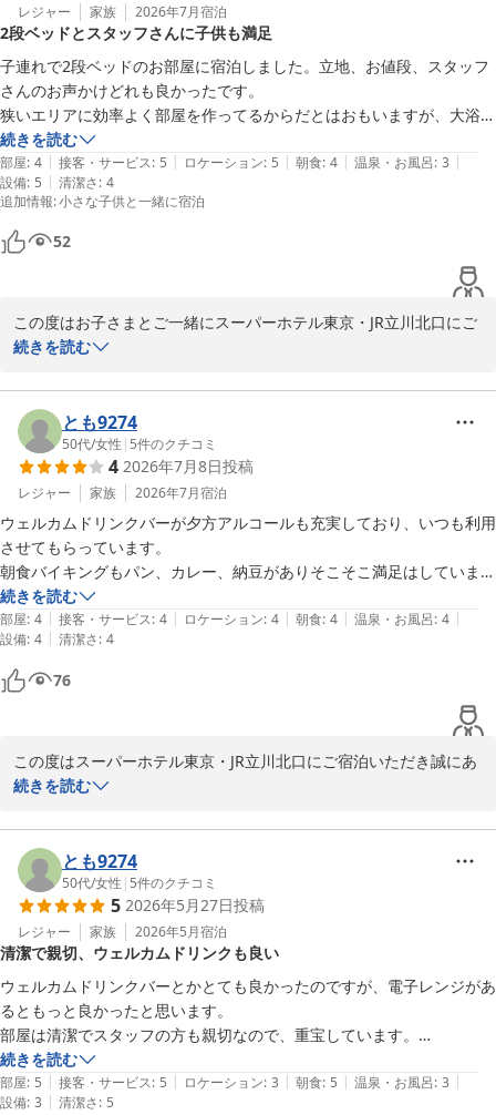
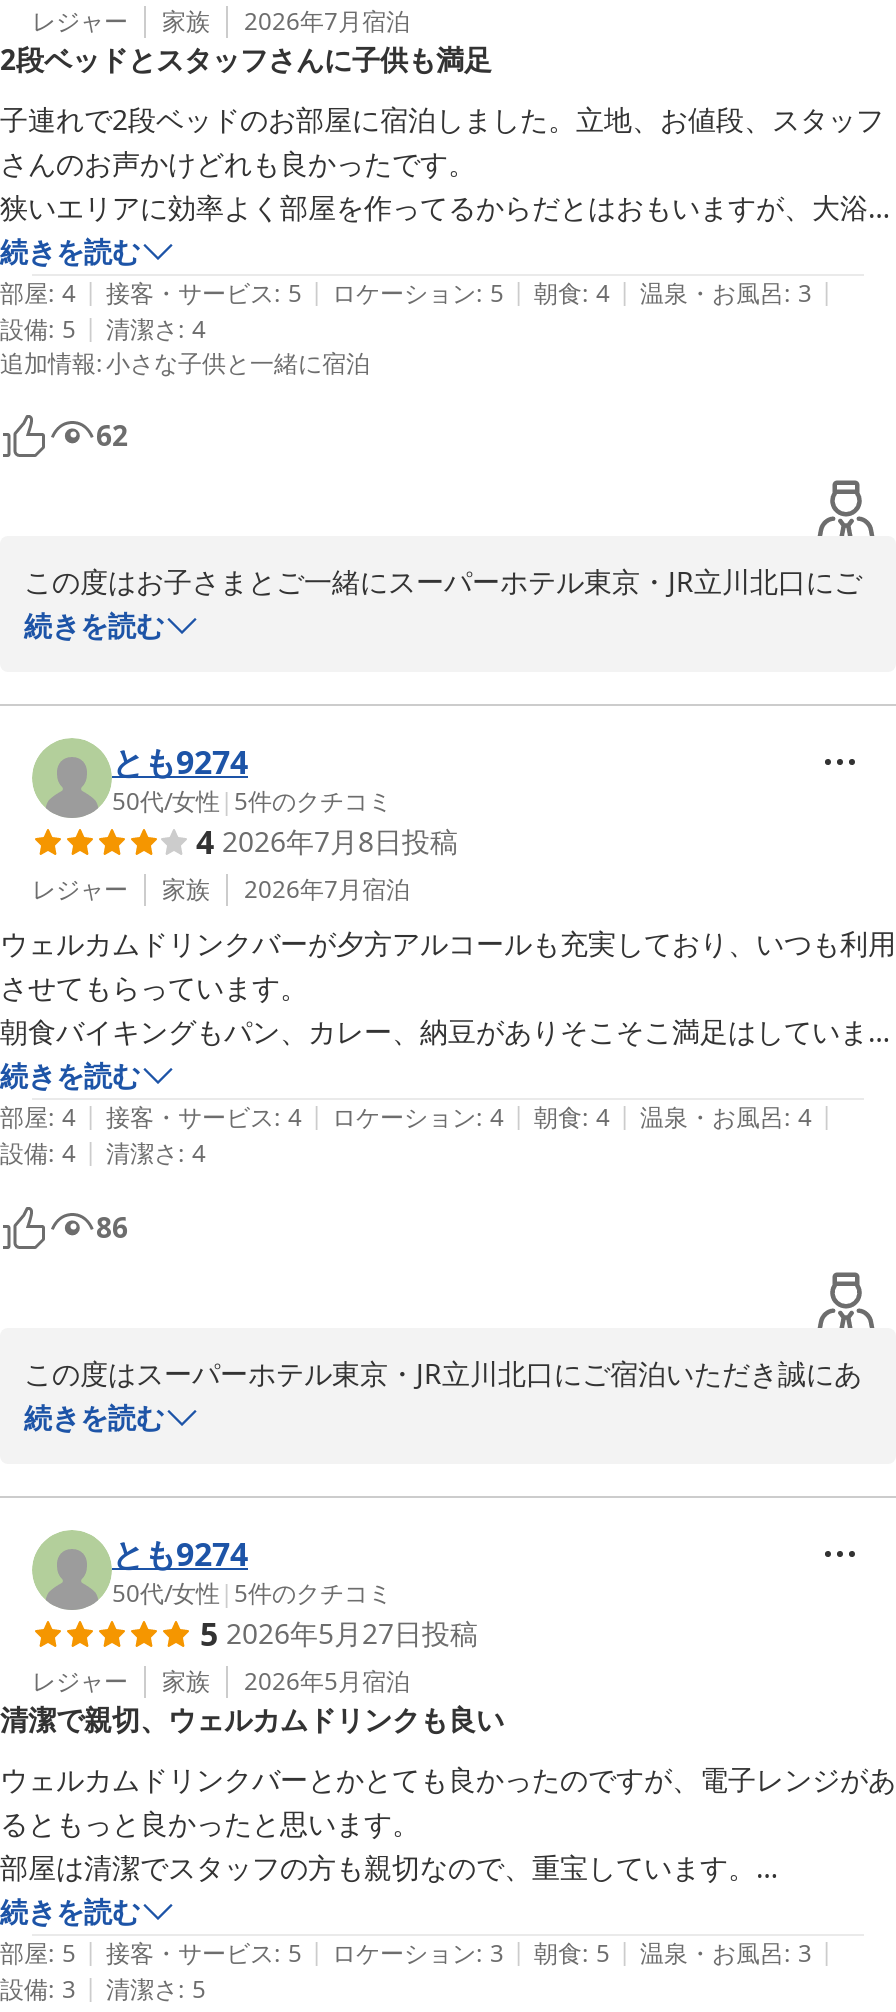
[53,231,71,252] 52 -> [96,416,128,454] 62
[53,669,71,691] 76 -> [96,1208,128,1246] 86

